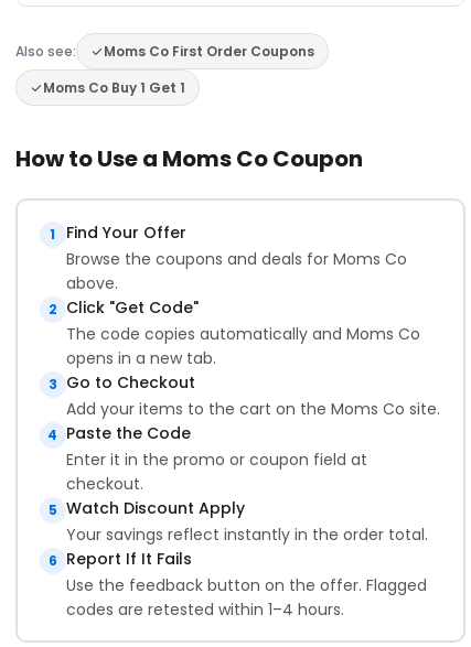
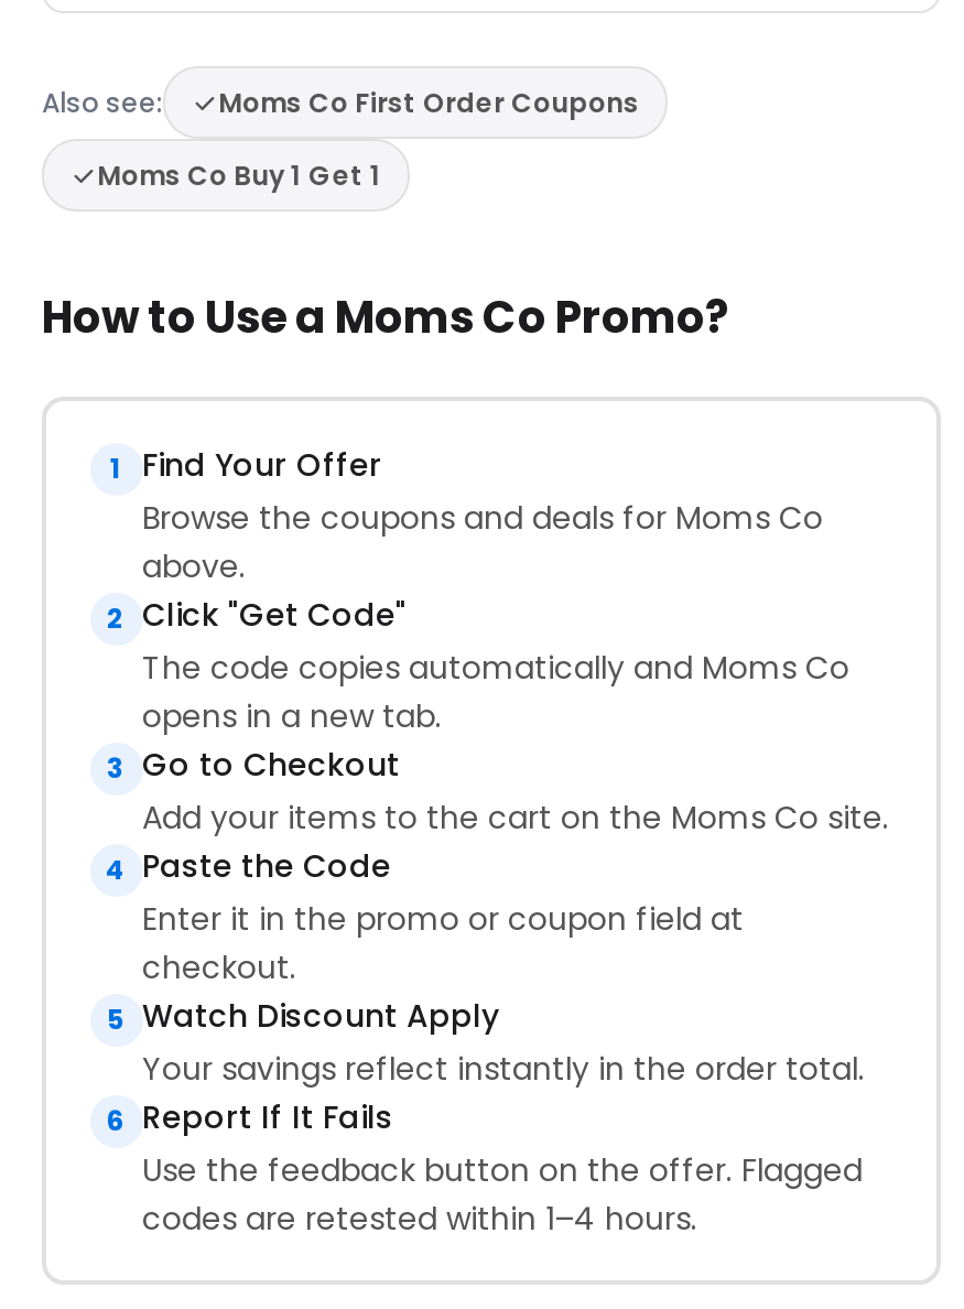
[15,143,363,174] How to Use a Moms Co Coupon -> [42,286,729,348] How to Use a Moms Co Promo?

